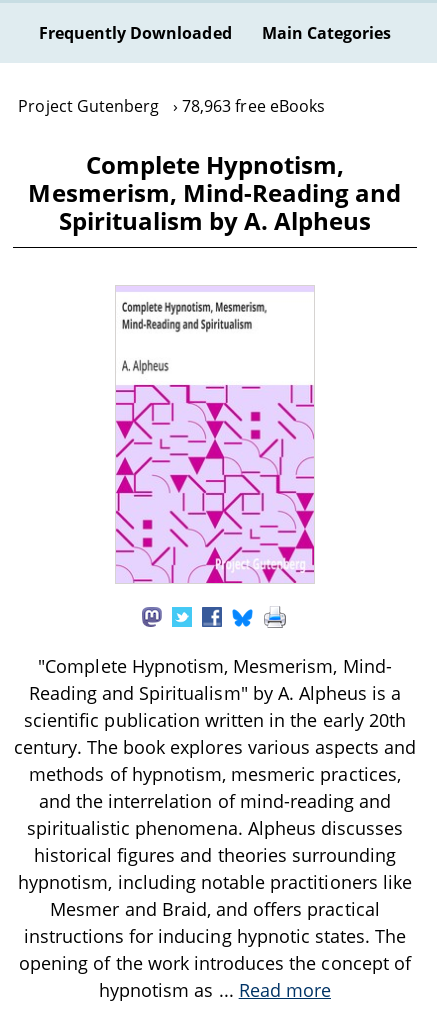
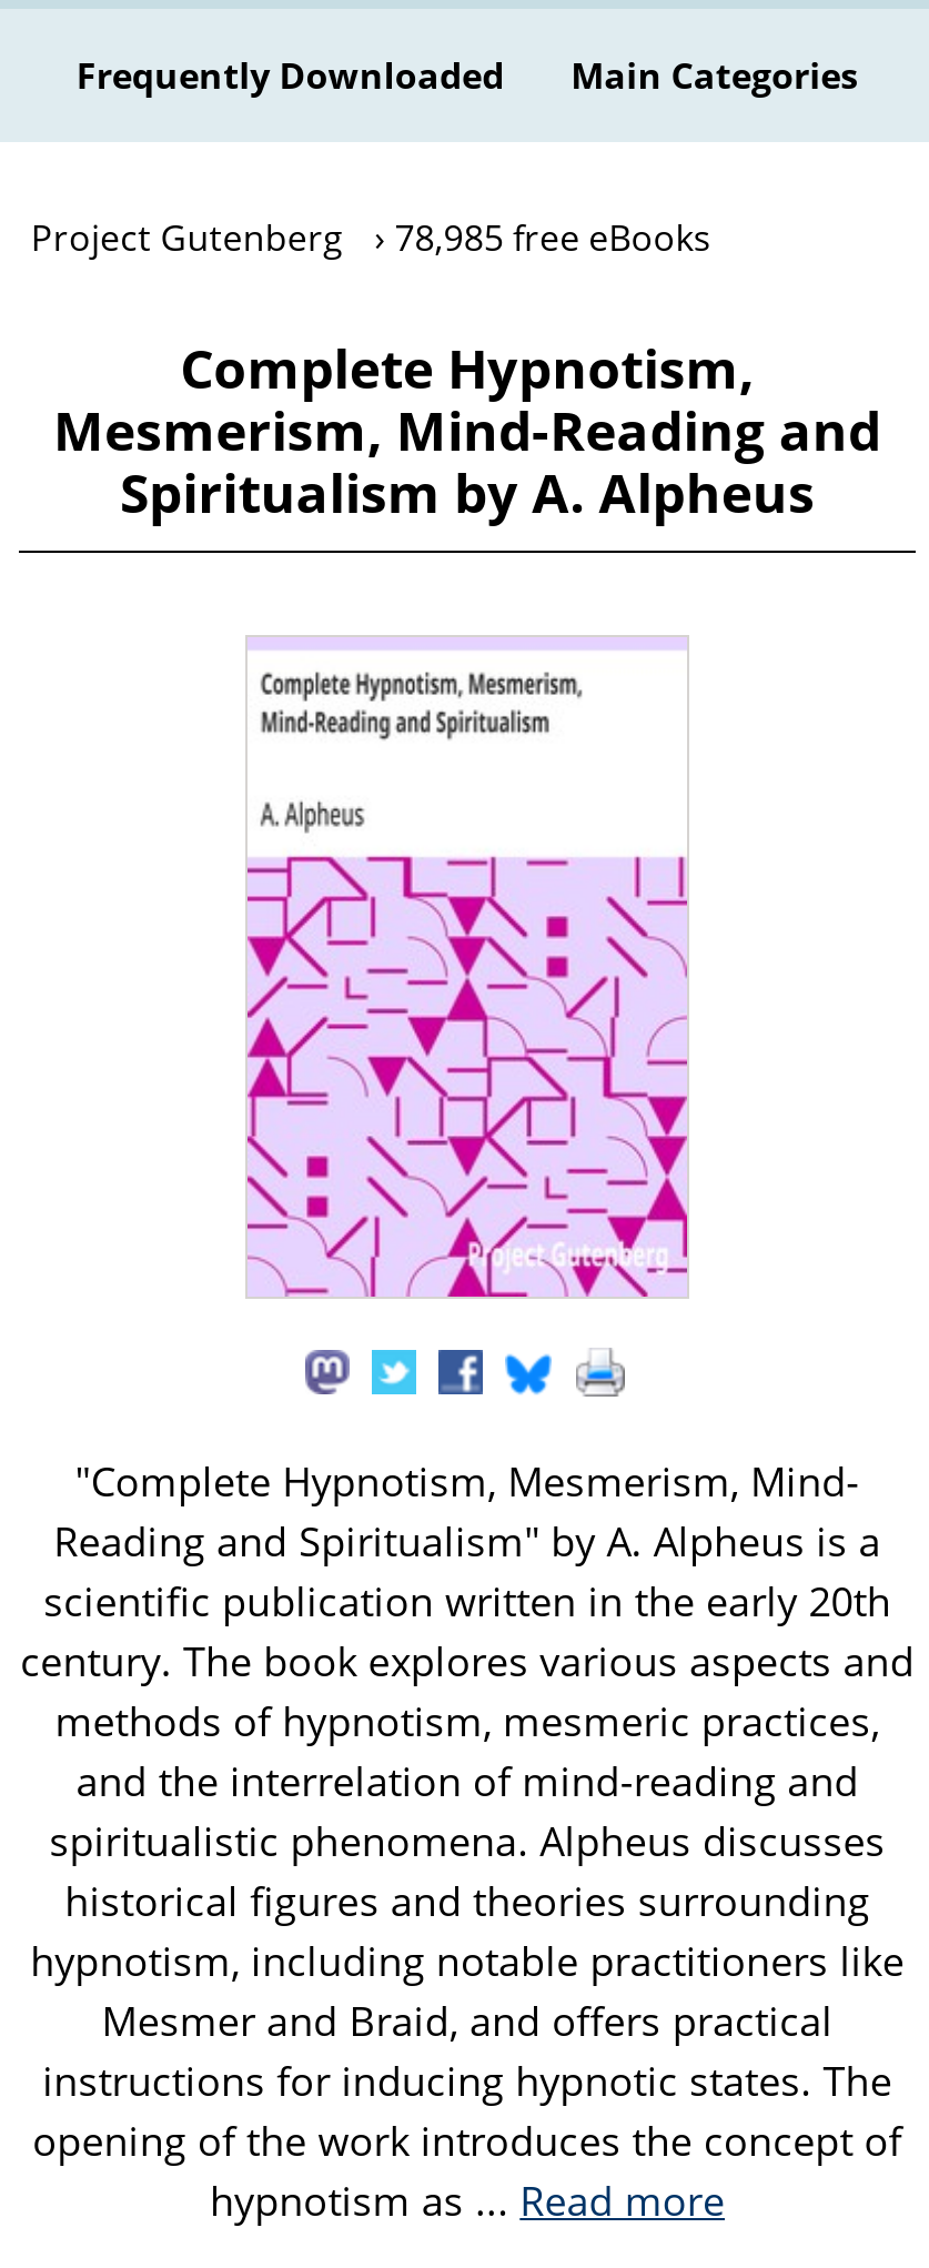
[18,95,325,117] Project Gutenberg 78,963 free eBooks -> [31,213,711,262] Project Gutenberg 78,985 free eBooks

